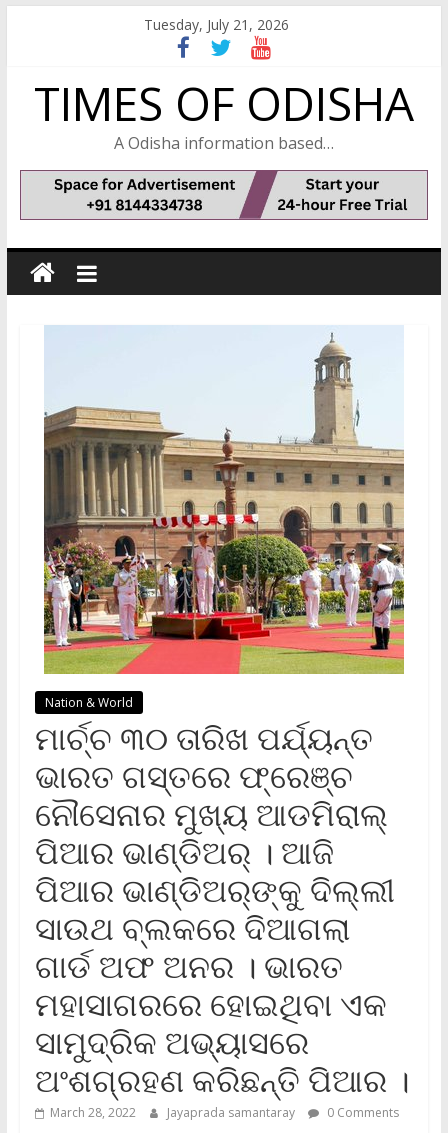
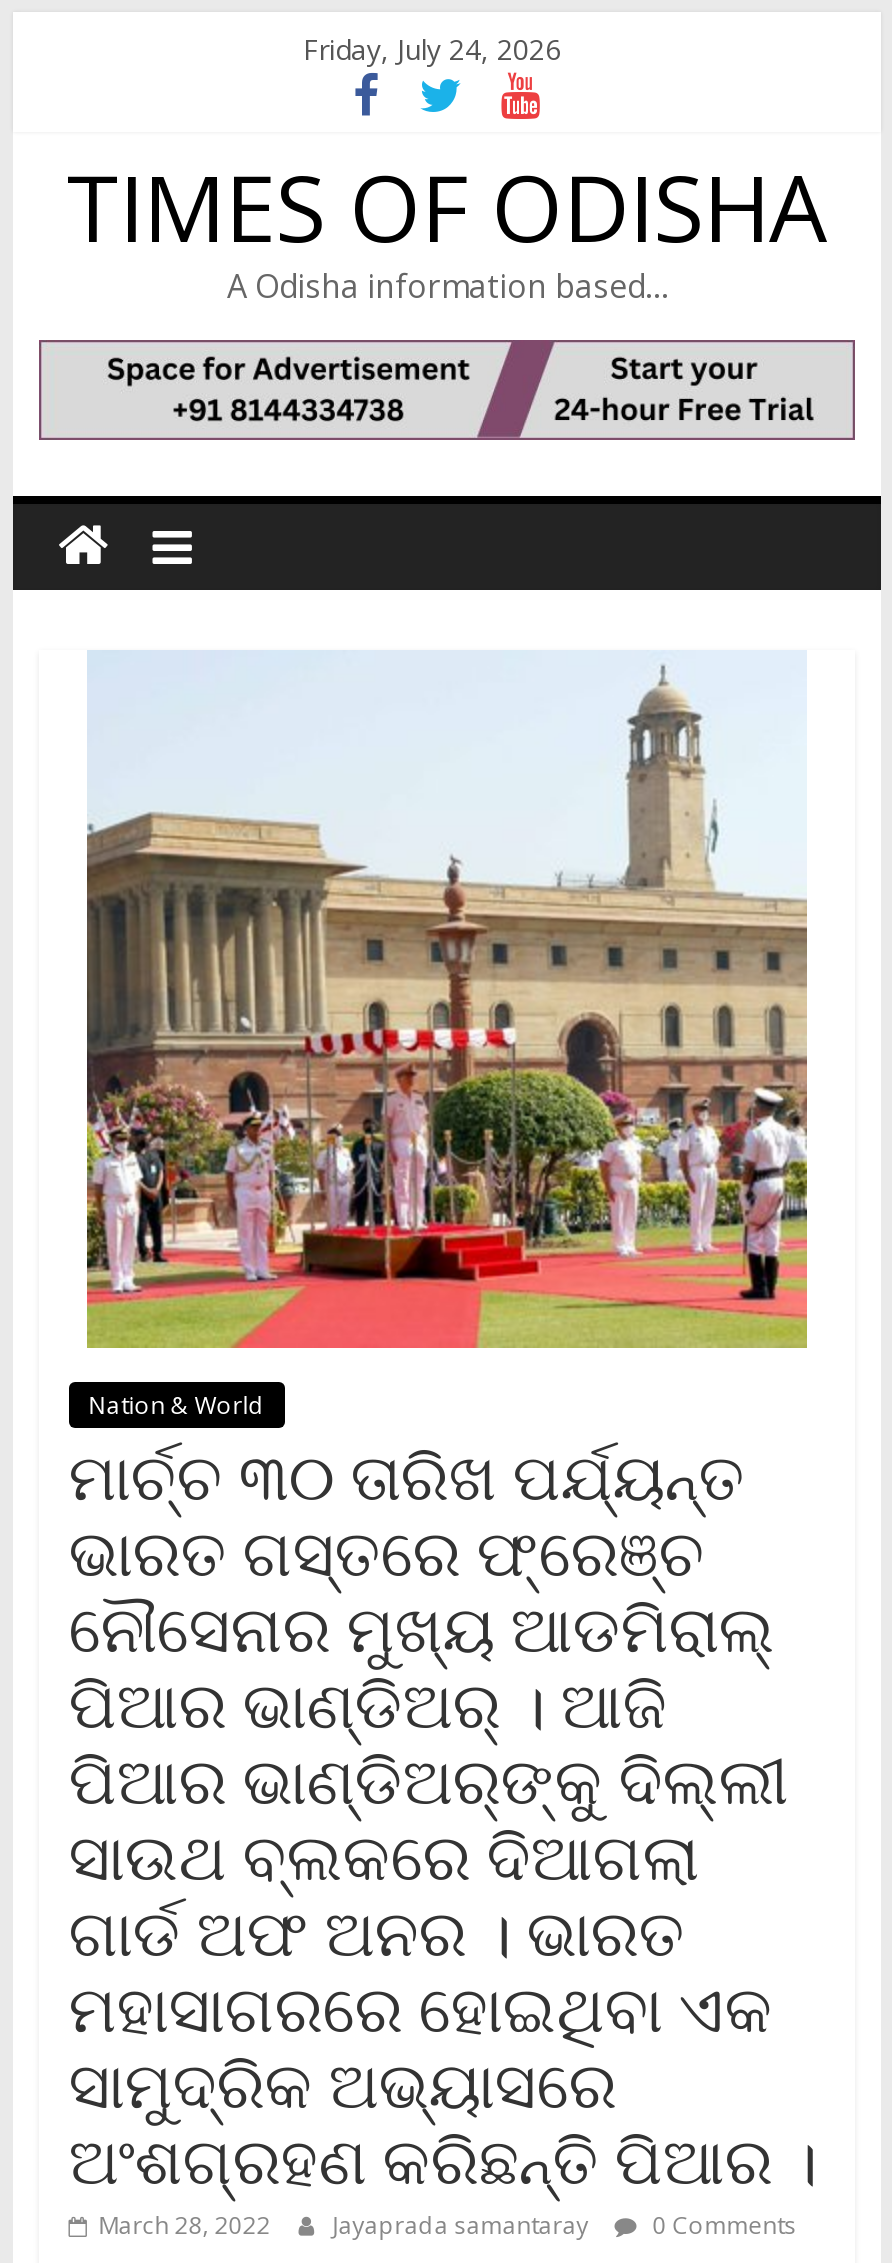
[144,15,289,34] Tuesday, July 21, 2026 -> [303,30,561,68] Friday, July 24, 2026

